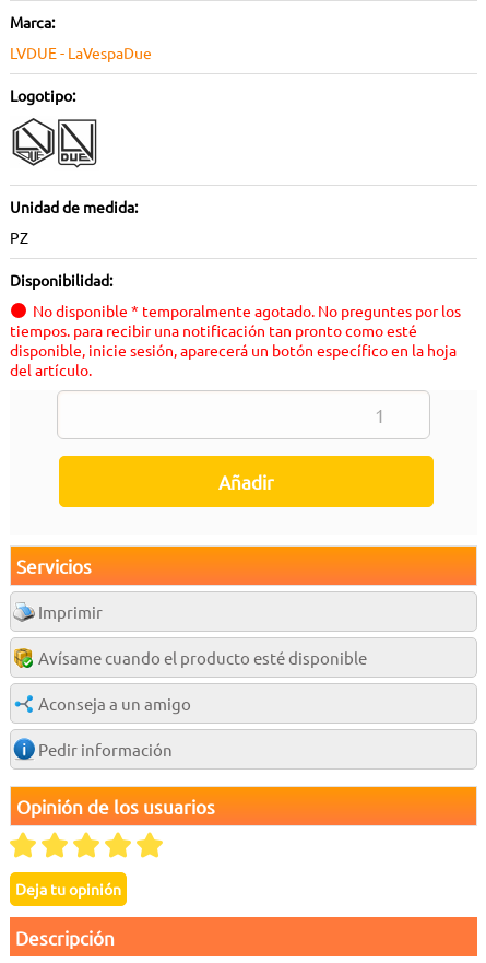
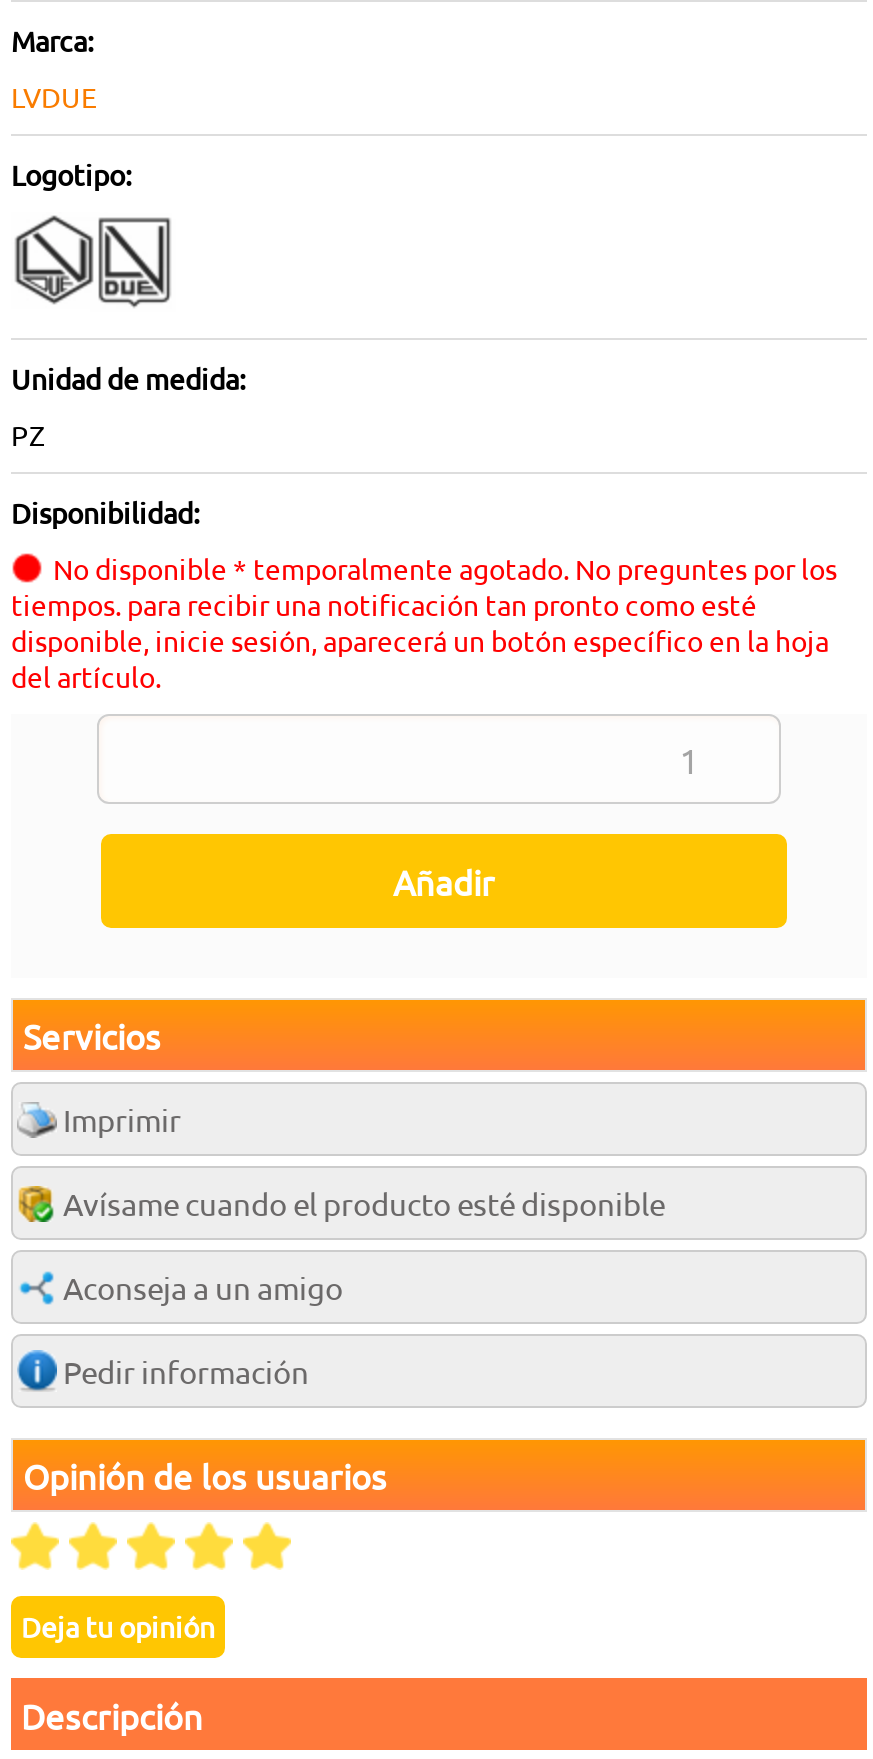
[10,43,152,62] LVDUE - LaVespaDue -> [11,78,97,114] LVDUE

